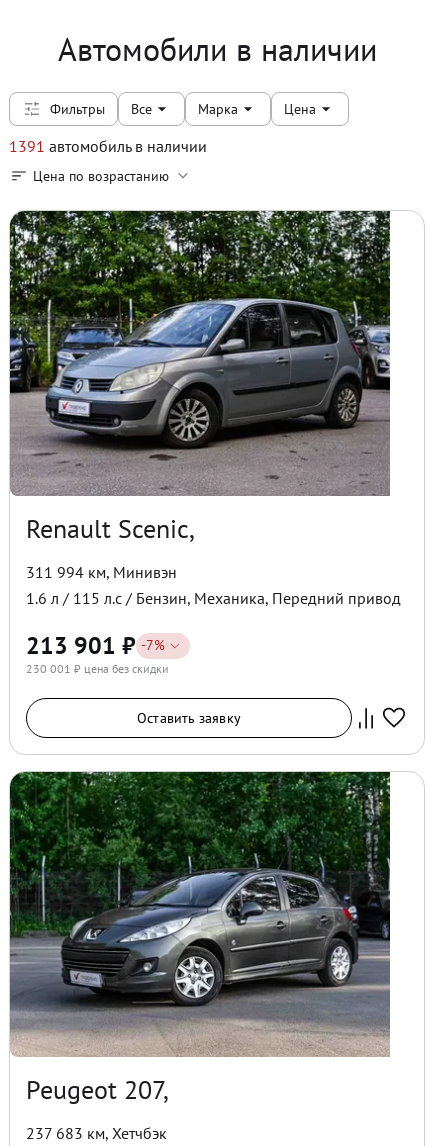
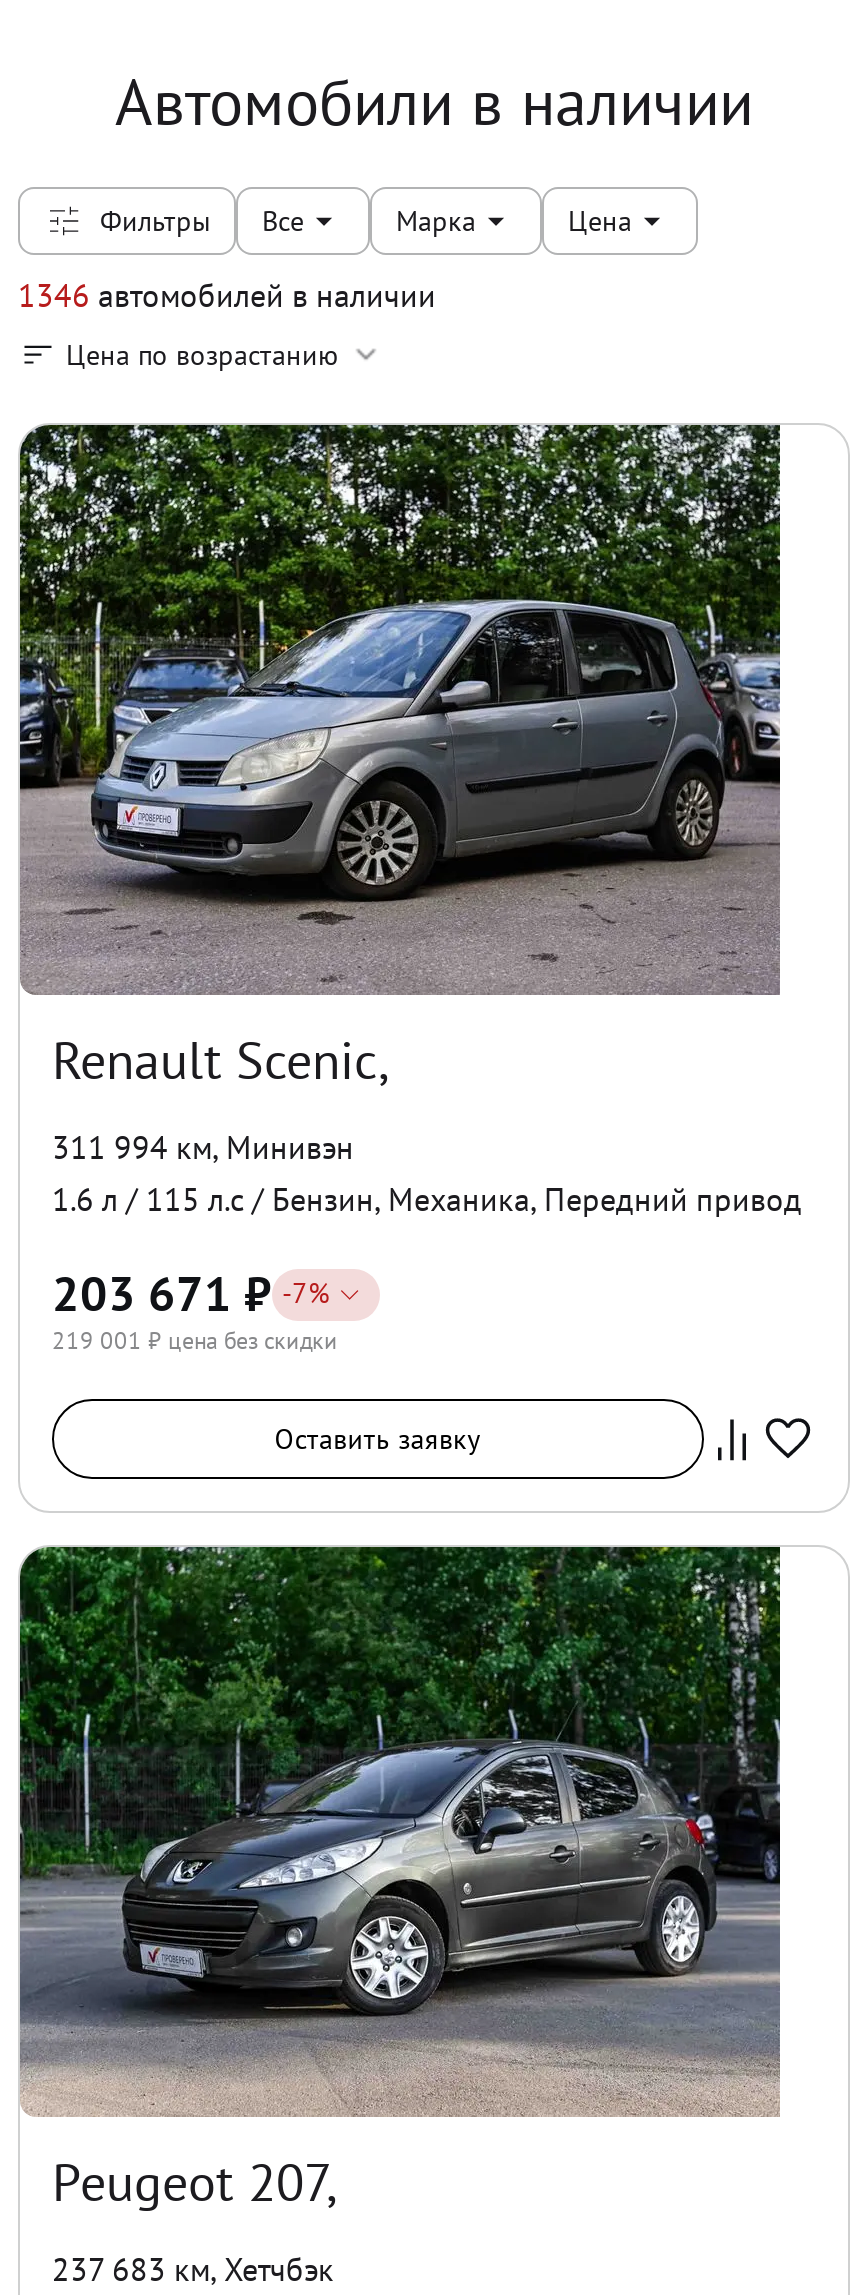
[9,136,207,156] 1391 автомобиль в наличии -> [18,275,436,315] 1346 автомобилей в наличии
[26,630,165,661] 213 901 ₽ - 7% -> [52,1263,330,1325] 203 671 ₽ - 7%
[26,661,169,676] 230 001 ₽ цена без скидки -> [52,1325,338,1355] 219 001 ₽ цена без скидки

